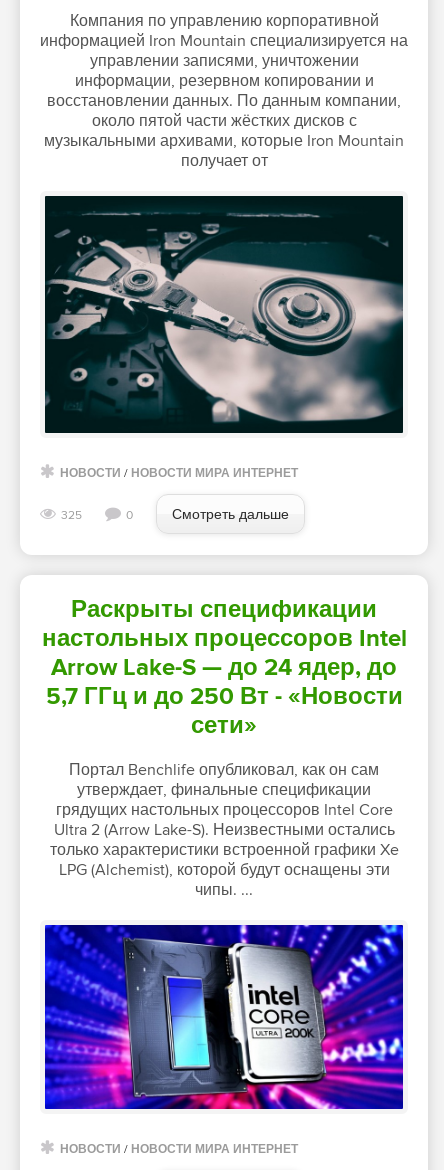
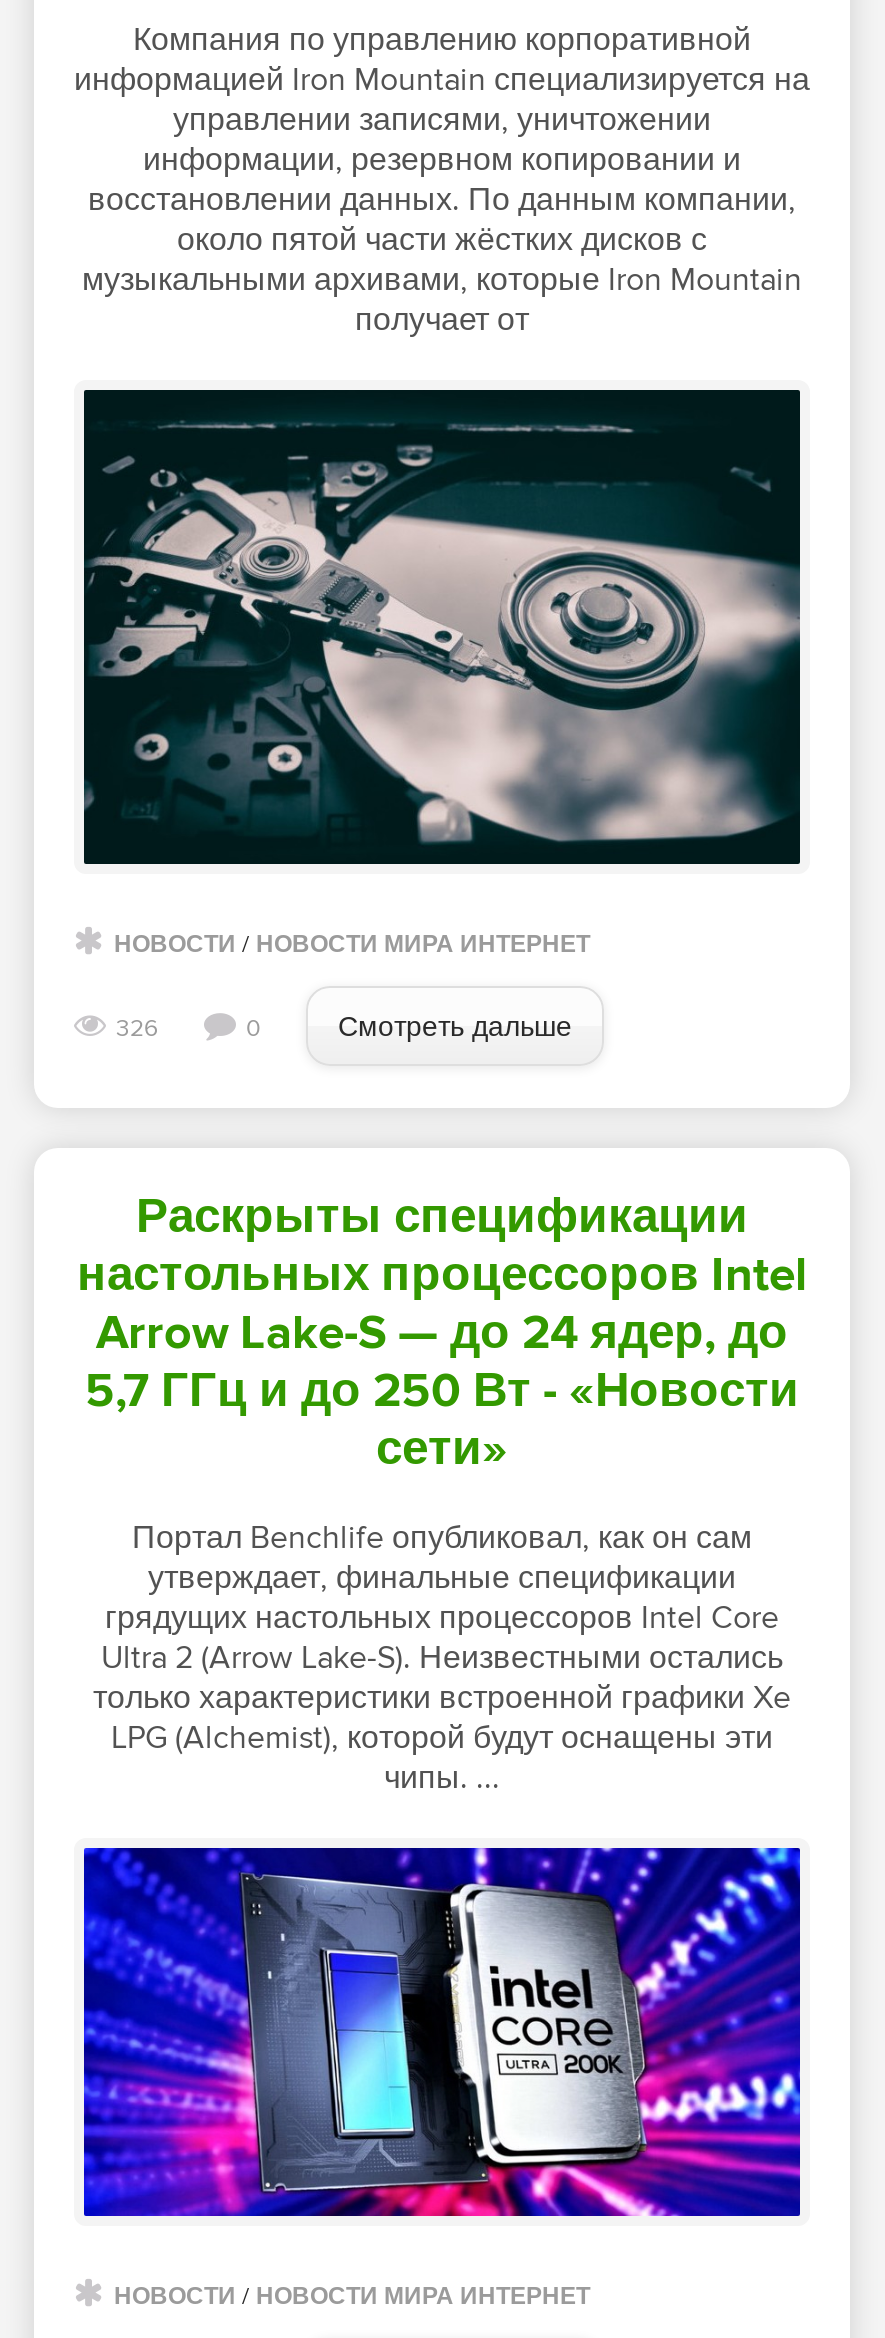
[61,508,82,522] 325 -> [116,1015,158,1043] 326

